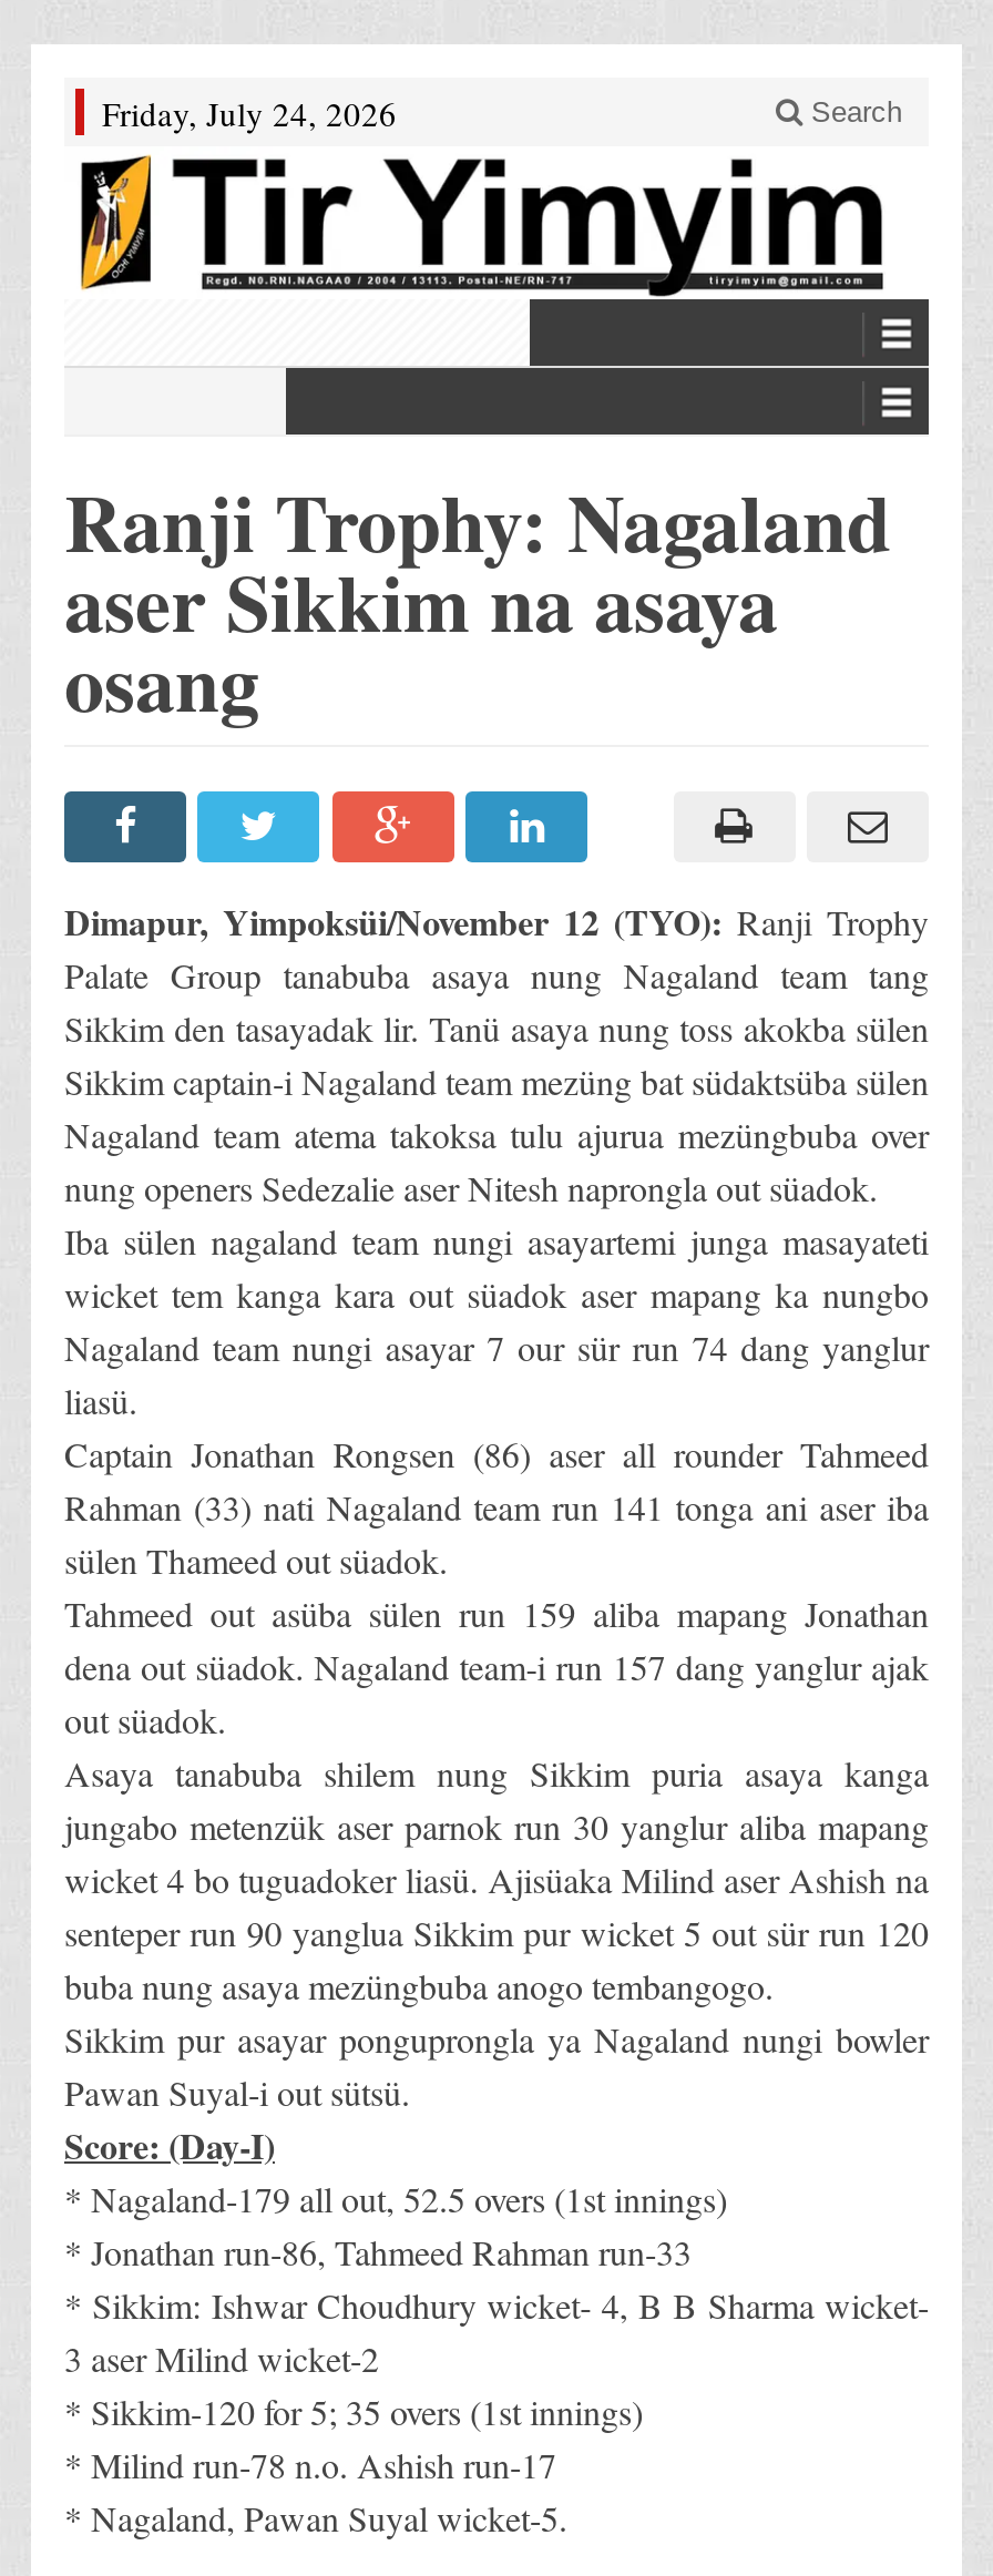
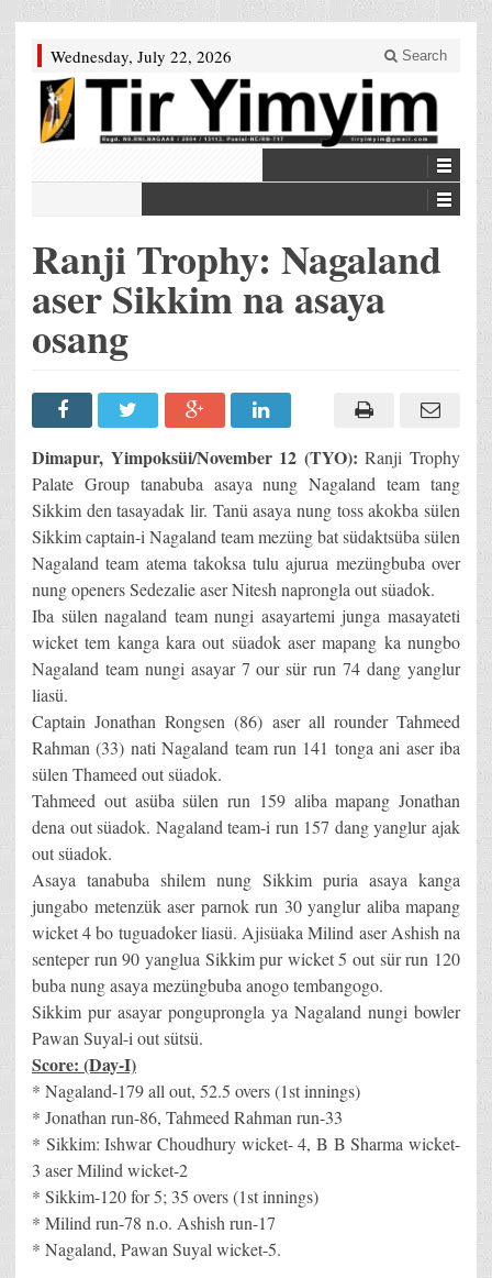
[102,91,397,135] Friday, July 24, 2026 -> [51,45,232,67] Wednesday, July 22, 2026

